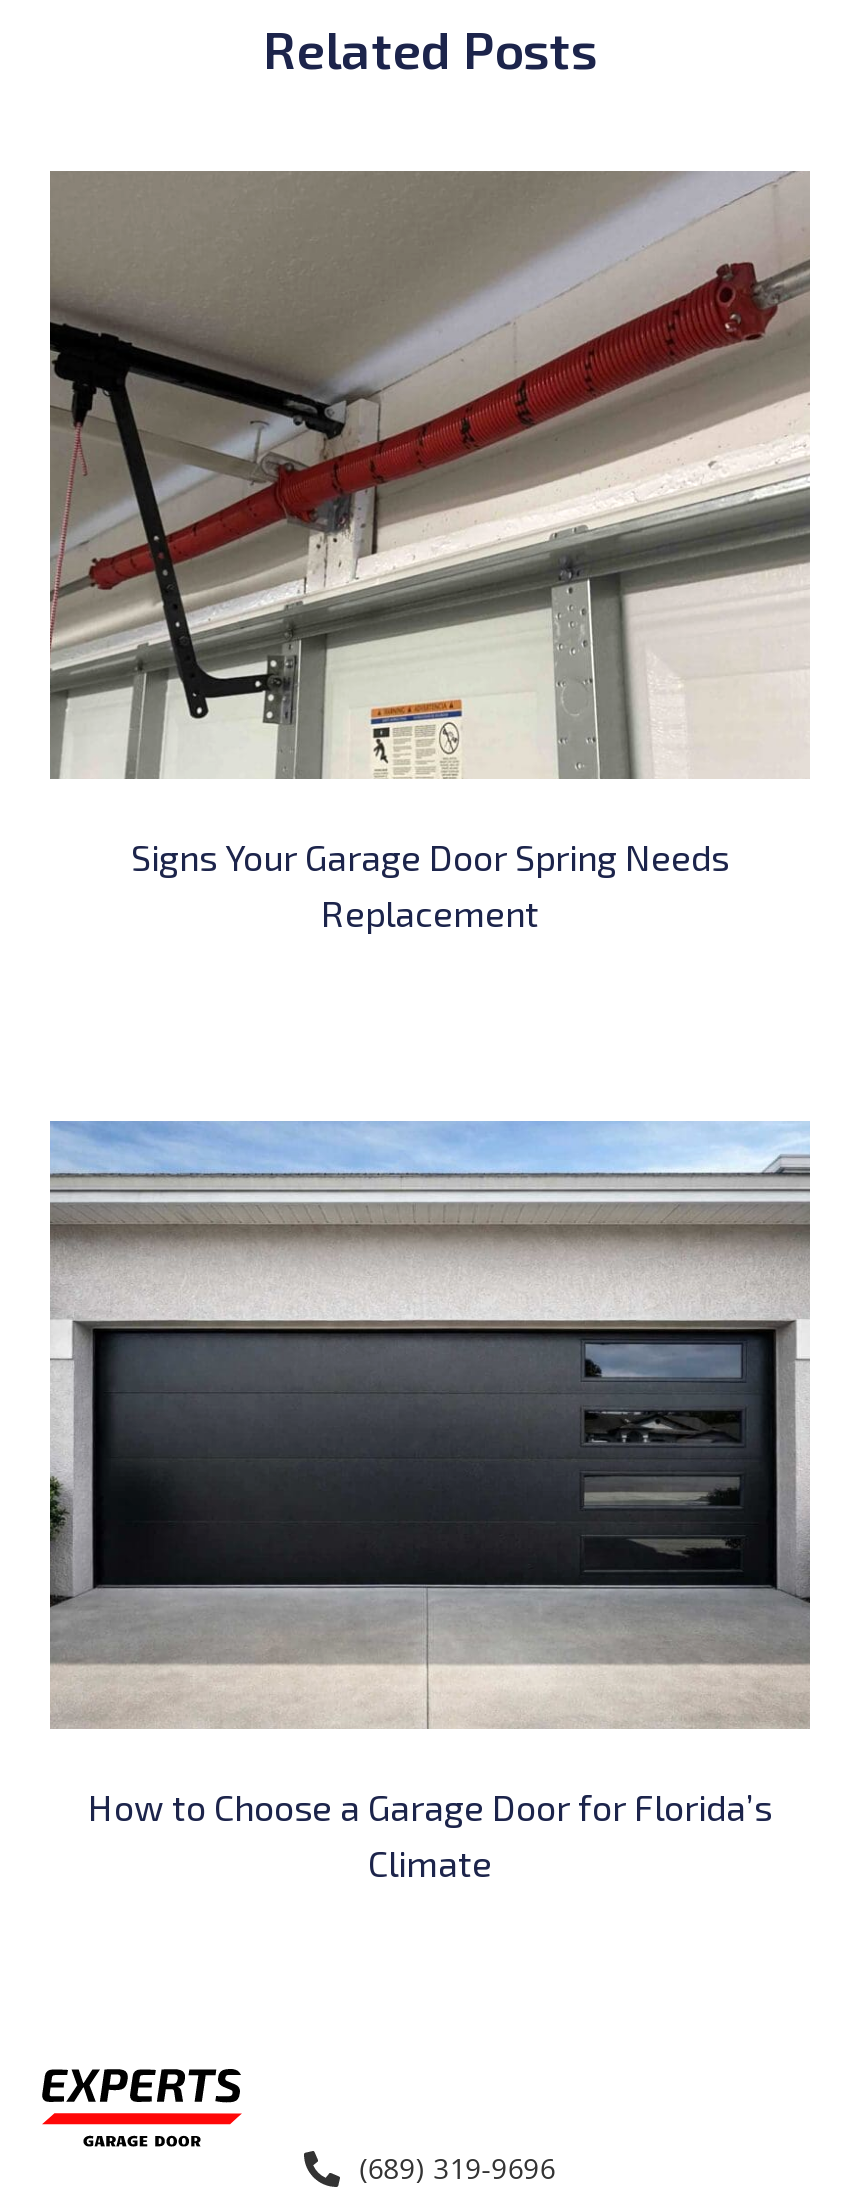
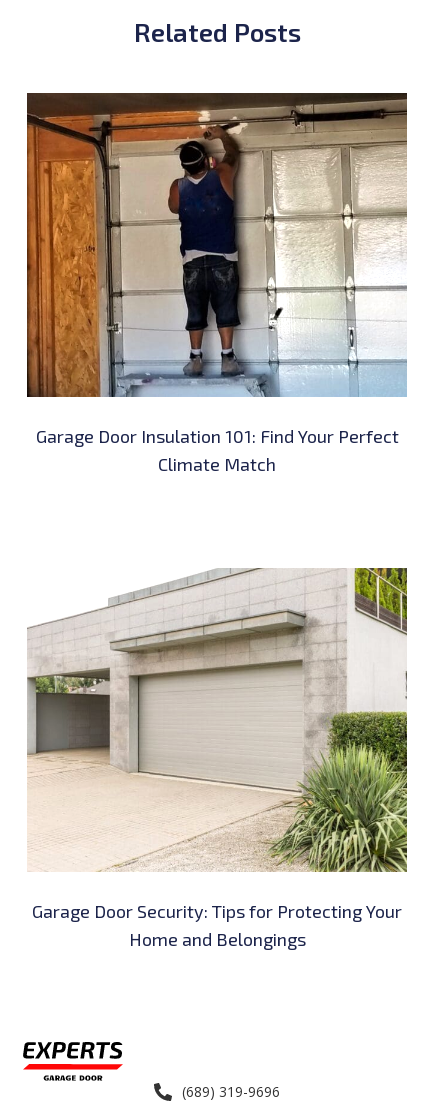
[48,171,812,936] [image] | Signs Your Garage Door Spring Needs | Replacement -> [26,93,407,475] [image] | Garage Door Insulation 101: Find Your Perfect | Climate Match
[48,1119,810,1886] [image] | How to Choose a Garage Door for Florida’s | Climate -> [27,567,408,950] [image] | Garage Door Security: Tips for Protecting Your | Home and Belongings

